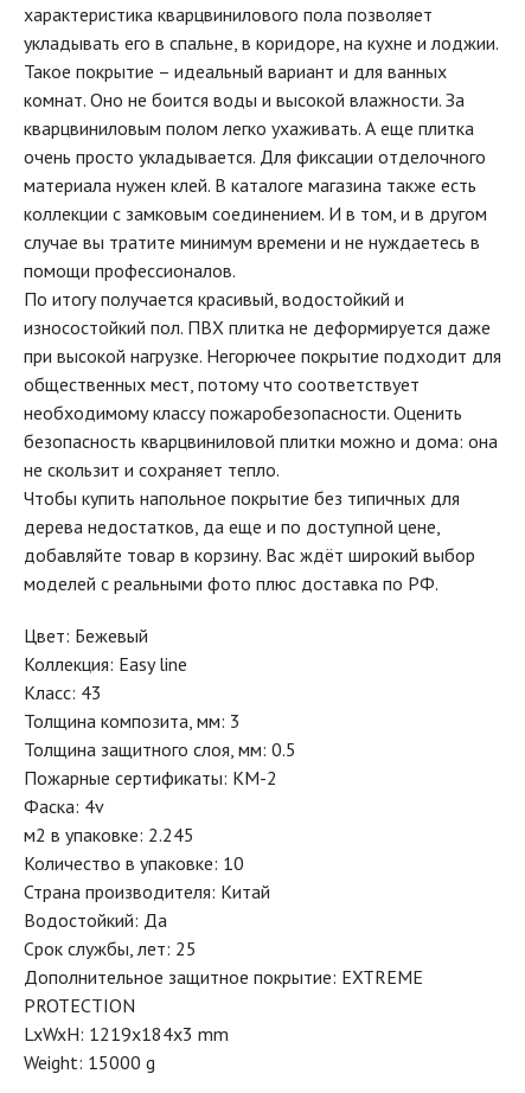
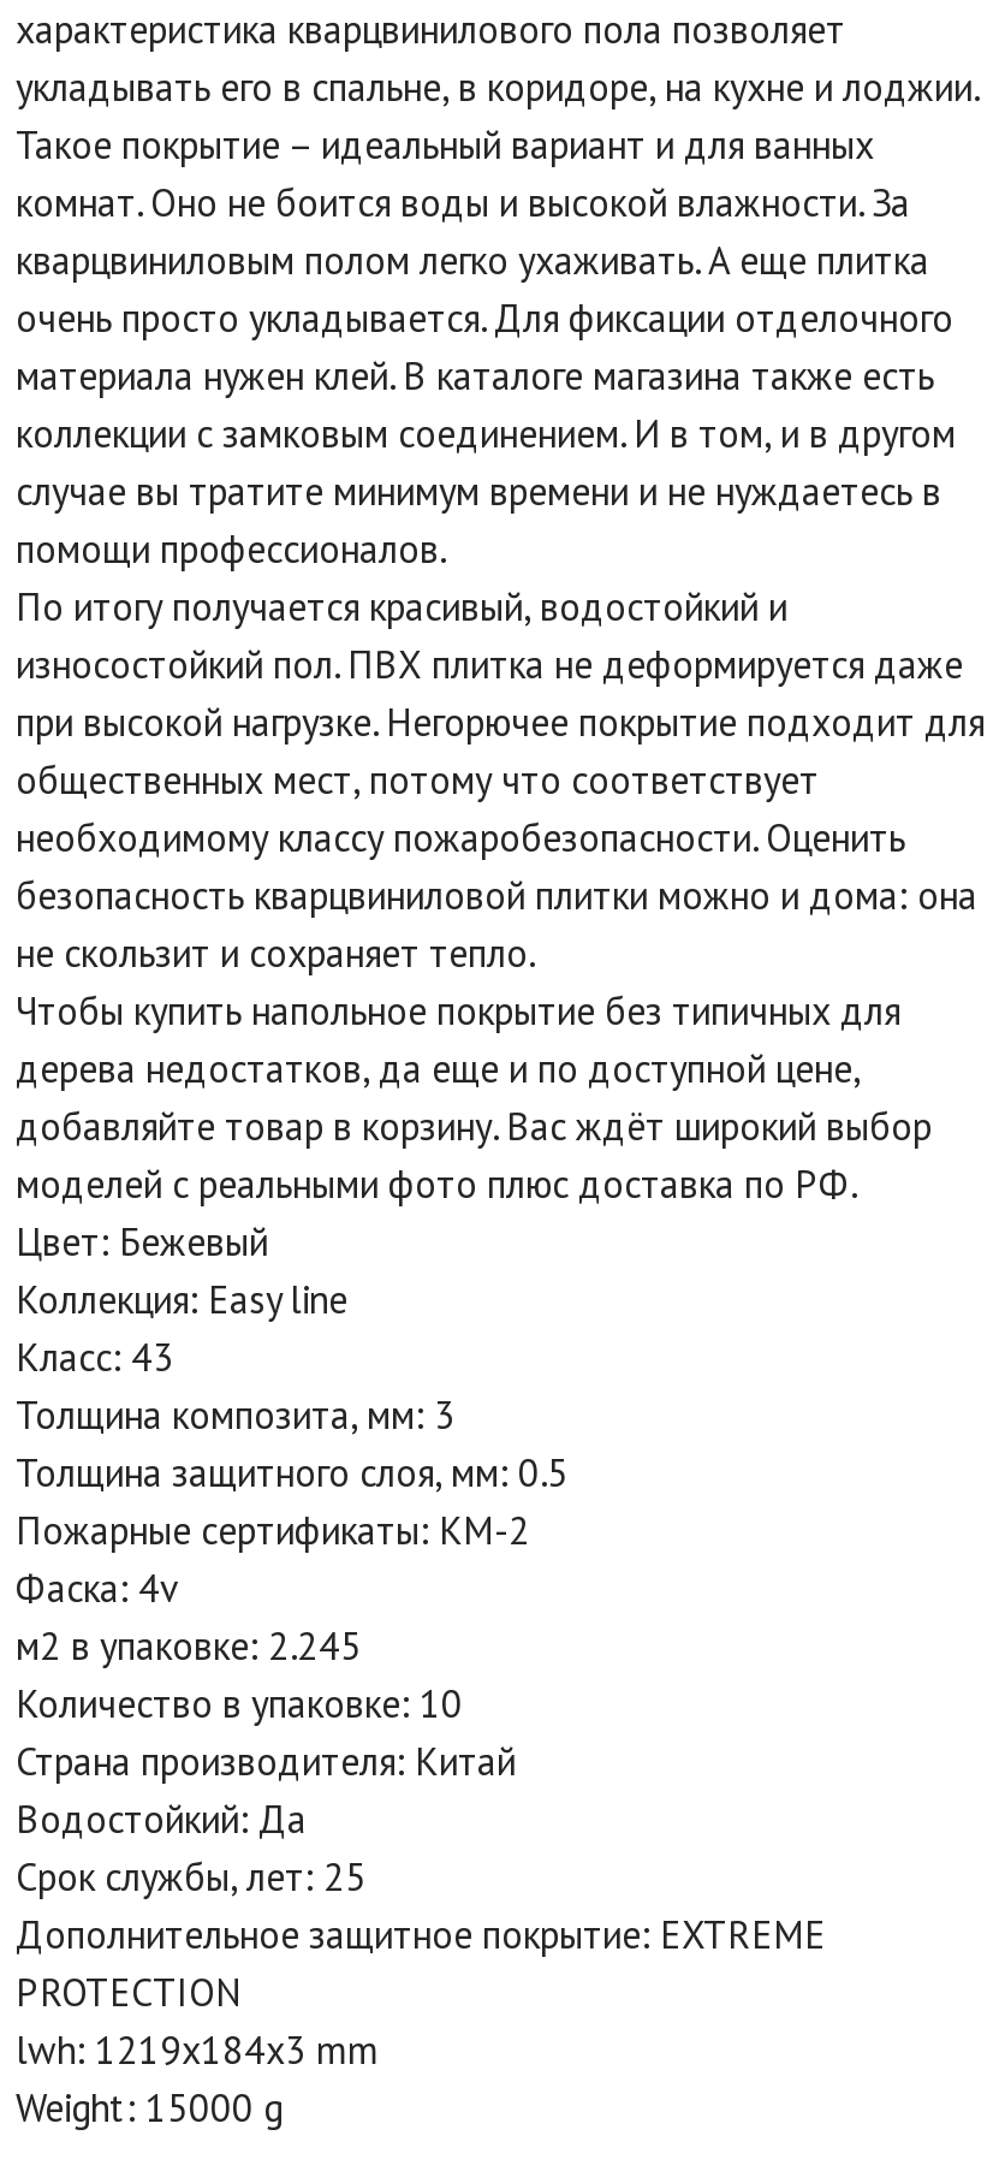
[24,1022,229,1045] LxWxH: 1219x184x3 mm -> [16,2025,379,2073] lwh: 1219x184x3 mm

